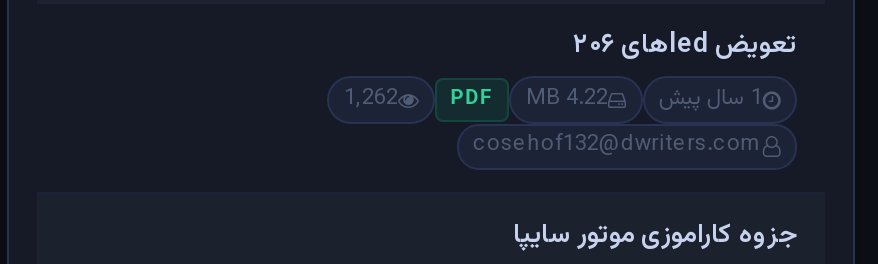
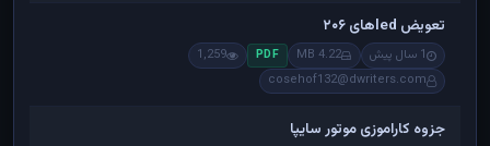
[344,82,493,117] 1,262 PDF -> [197,46,279,65] 1,259 PDF

